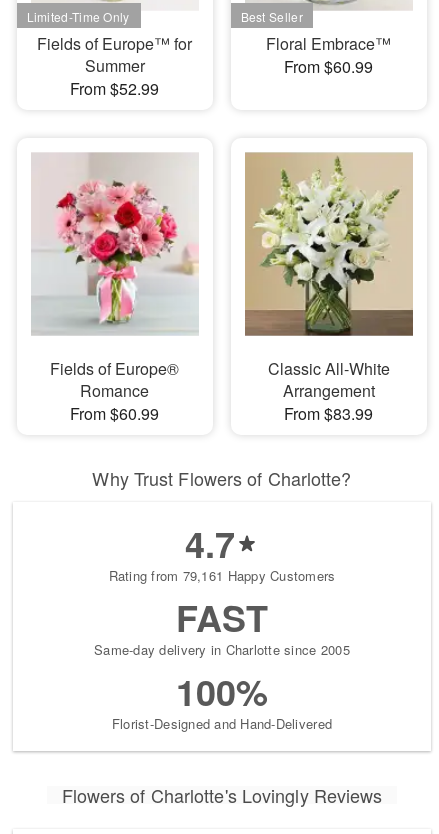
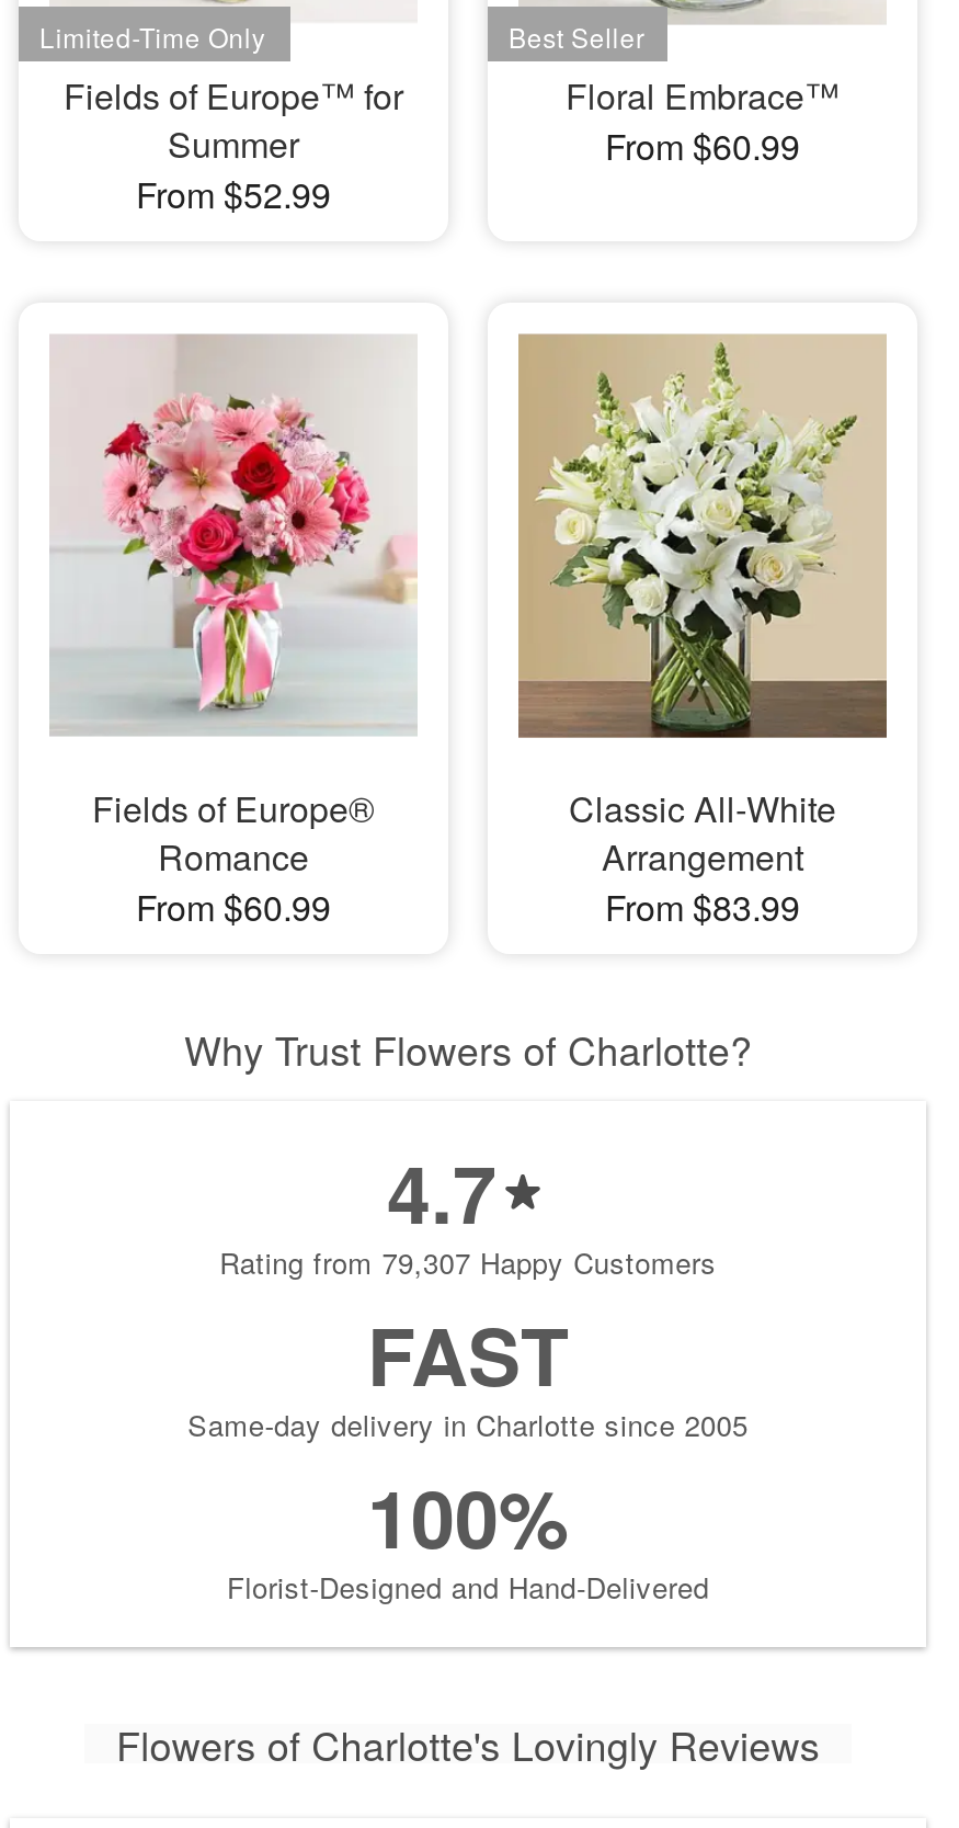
[109,566,335,585] Rating from 79,161 Happy Customers -> [219,1242,717,1283] Rating from 79,307 Happy Customers

